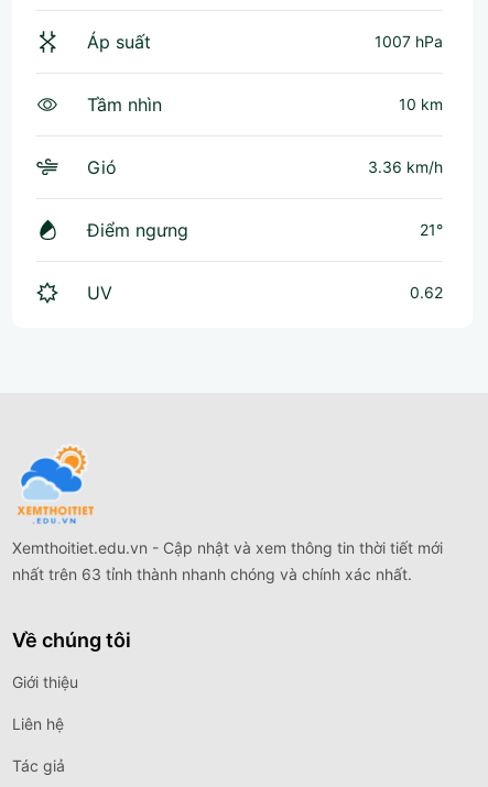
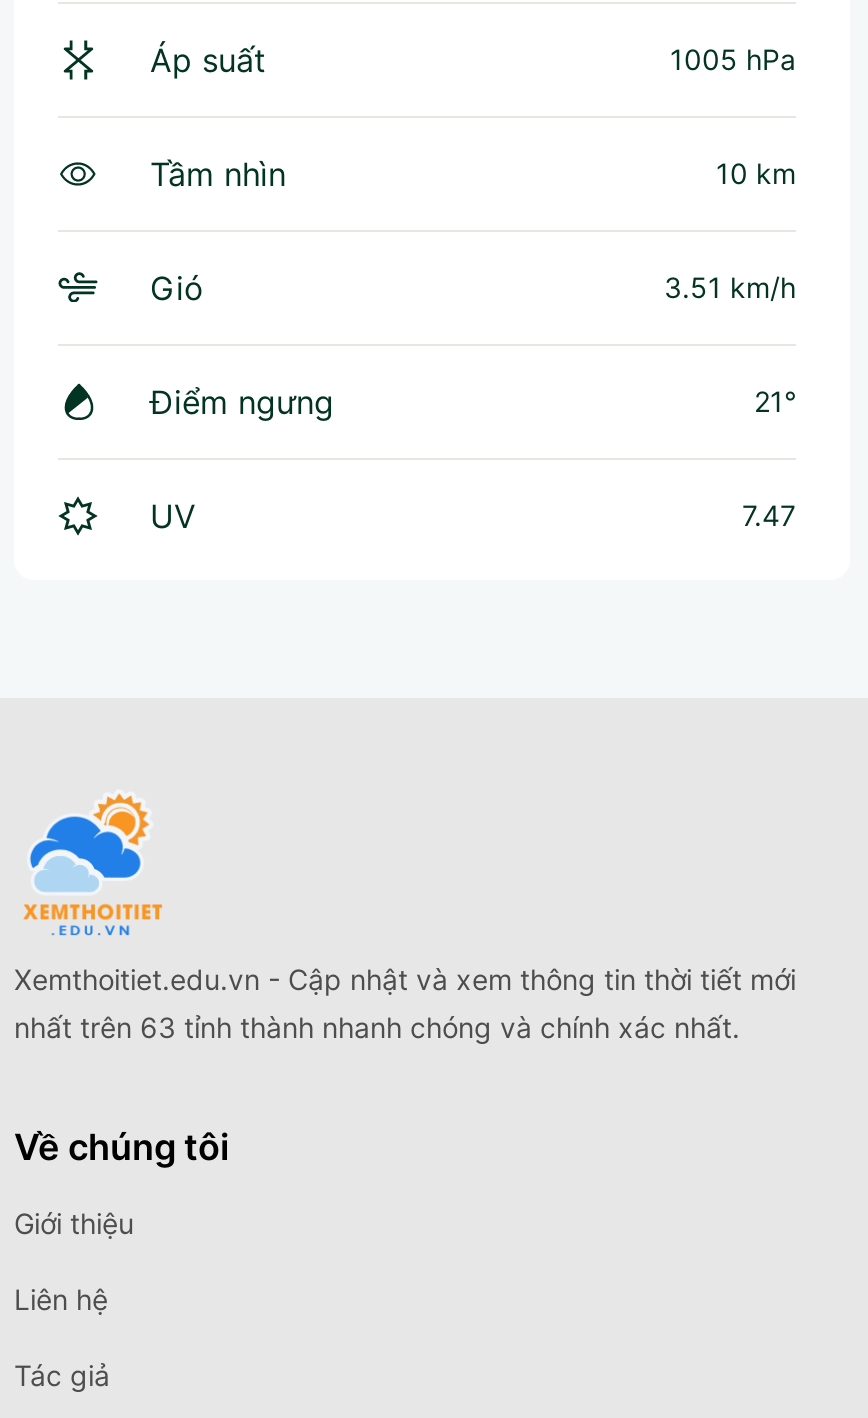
[375,31,443,50] 1007 hPa -> [670,41,796,75] 1005 hPa
[368,157,443,176] 3.36 km/h -> [664,269,796,303] 3.51 km/h
[410,282,443,301] 0.62 -> [742,497,796,531] 7.47

